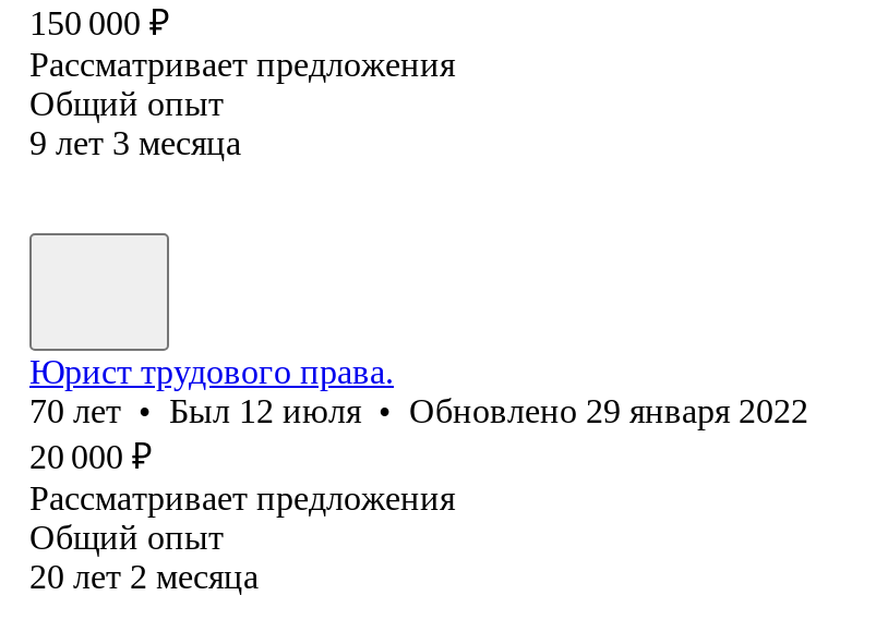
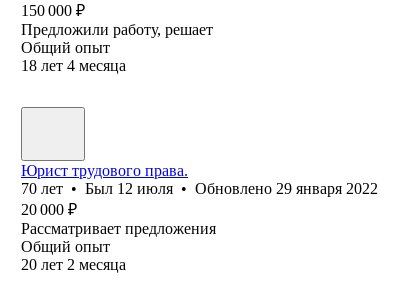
[29,46,455,83] Рассматривает предложения -> [21,21,213,38] Предложили работу, решает
[29,124,241,161] 9 лет 3 месяца -> [21,57,126,74] 18 лет 4 месяца

